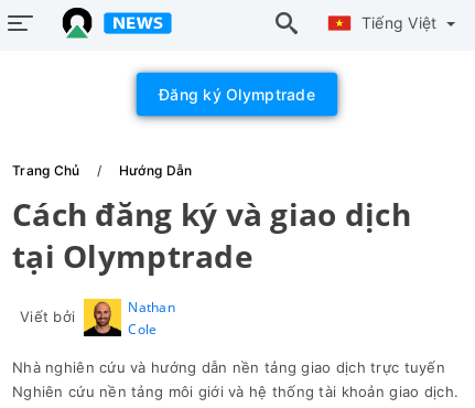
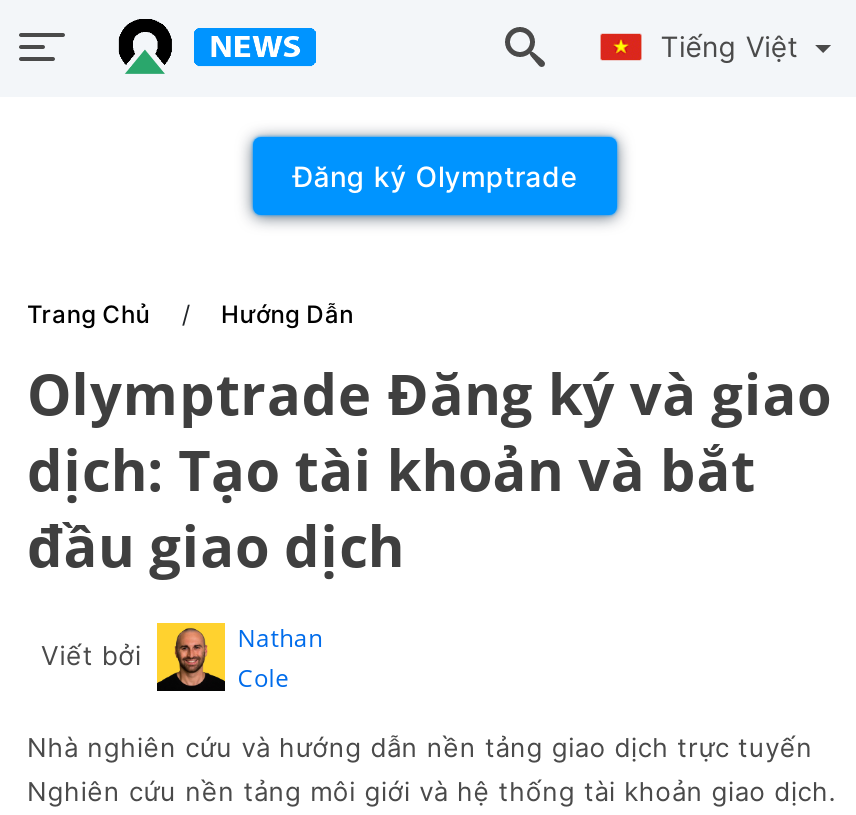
[12,193,411,277] Cách đăng ký và giao dịch | tại Olymptrade -> [27,355,832,583] Olymptrade Đăng ký và giao | dịch: Tạo tài khoản và bắt | đầu giao dịch

